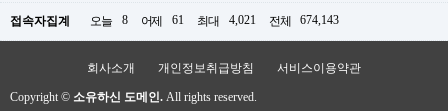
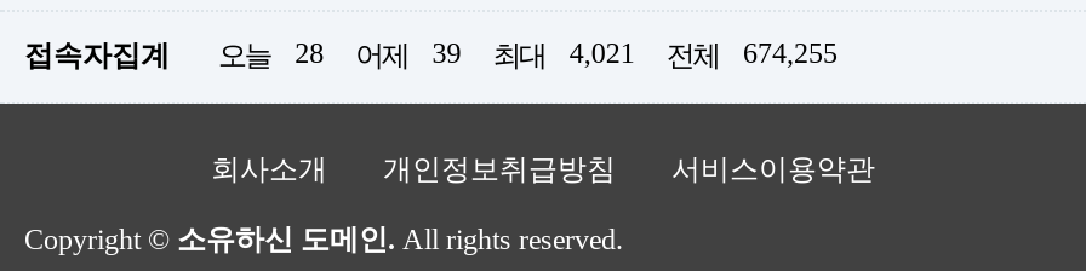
[122,13,128,27] 8 -> [295,37,324,71] 28
[172,13,184,27] 61 -> [432,37,461,71] 39
[300,13,339,27] 674,143 -> [743,37,837,71] 674,255

